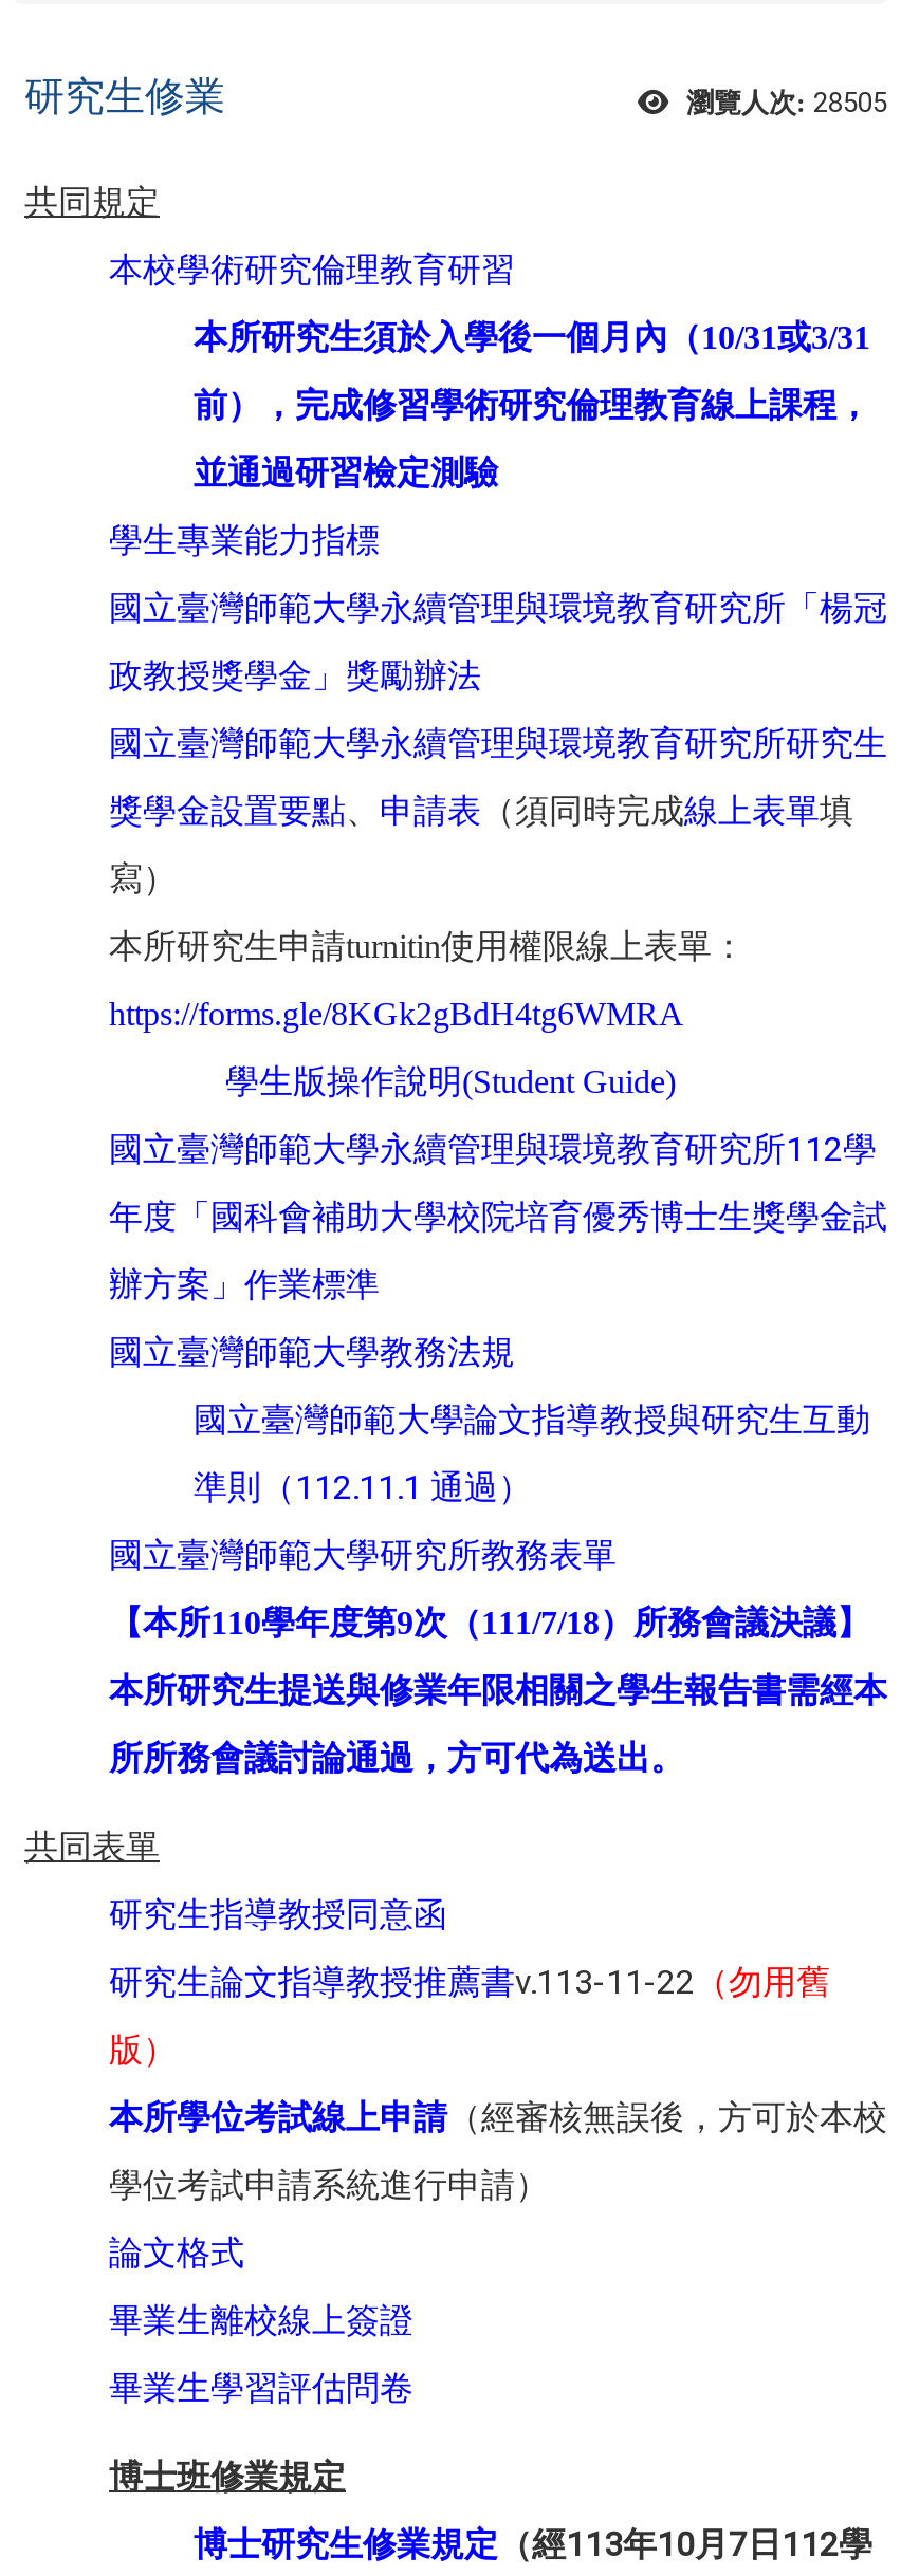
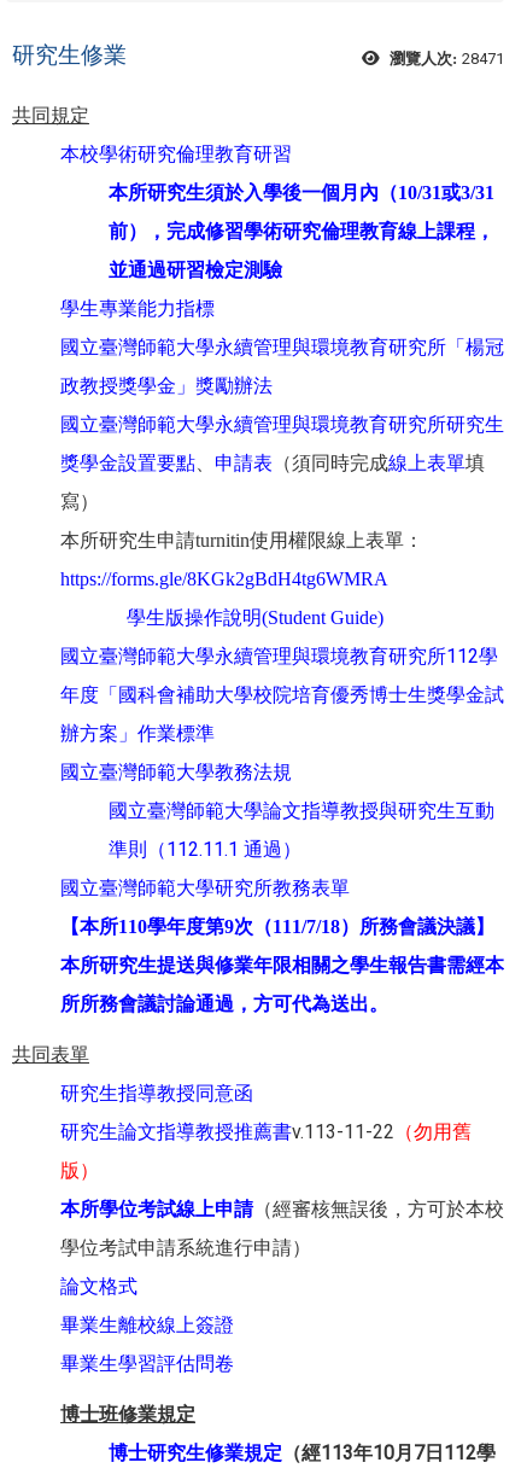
[686,87,887,119] 瀏覽人次: 28505 -> [390,50,504,68] 瀏覽人次: 28471

